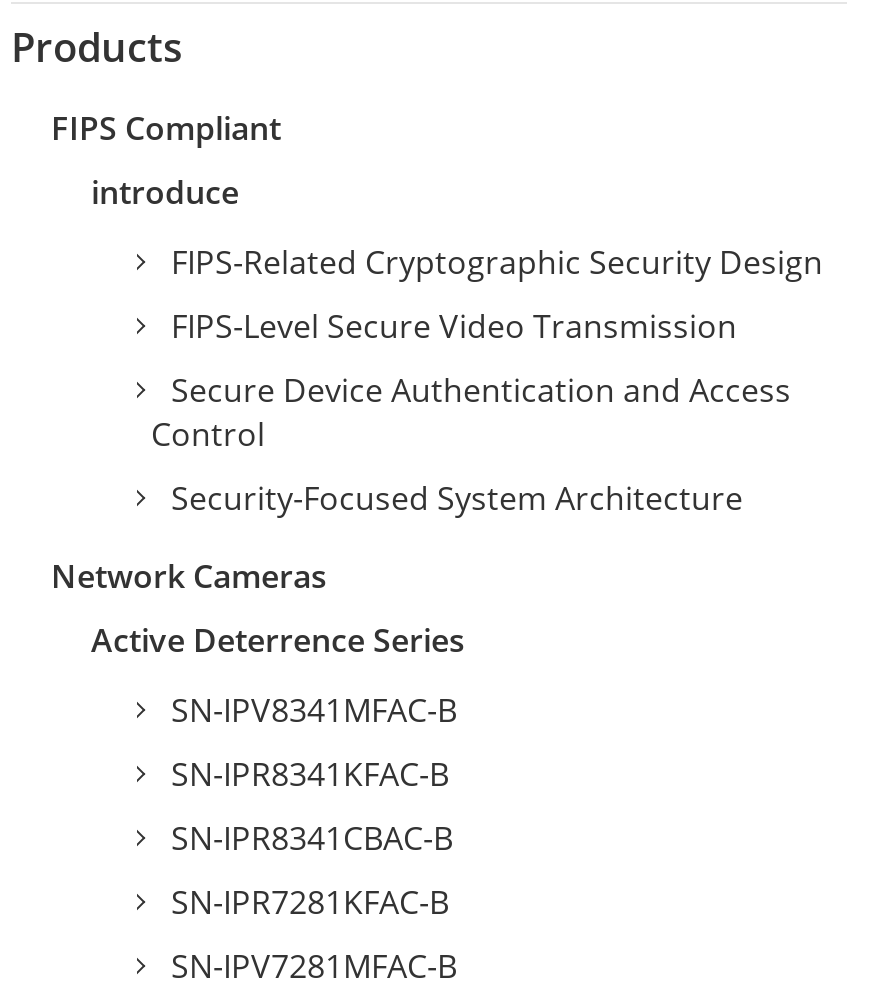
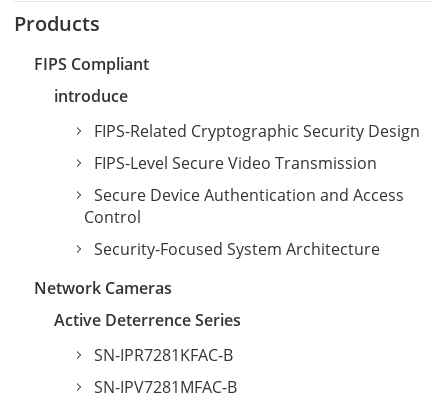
[171,688,457,860] SN-IPV8341MFAC-B | SN-IPR8341KFAC-B | SN-IPR8341CBAC-B -> none

